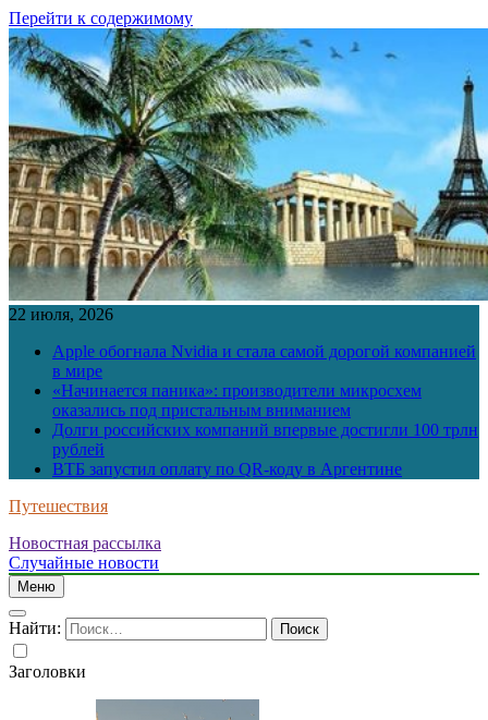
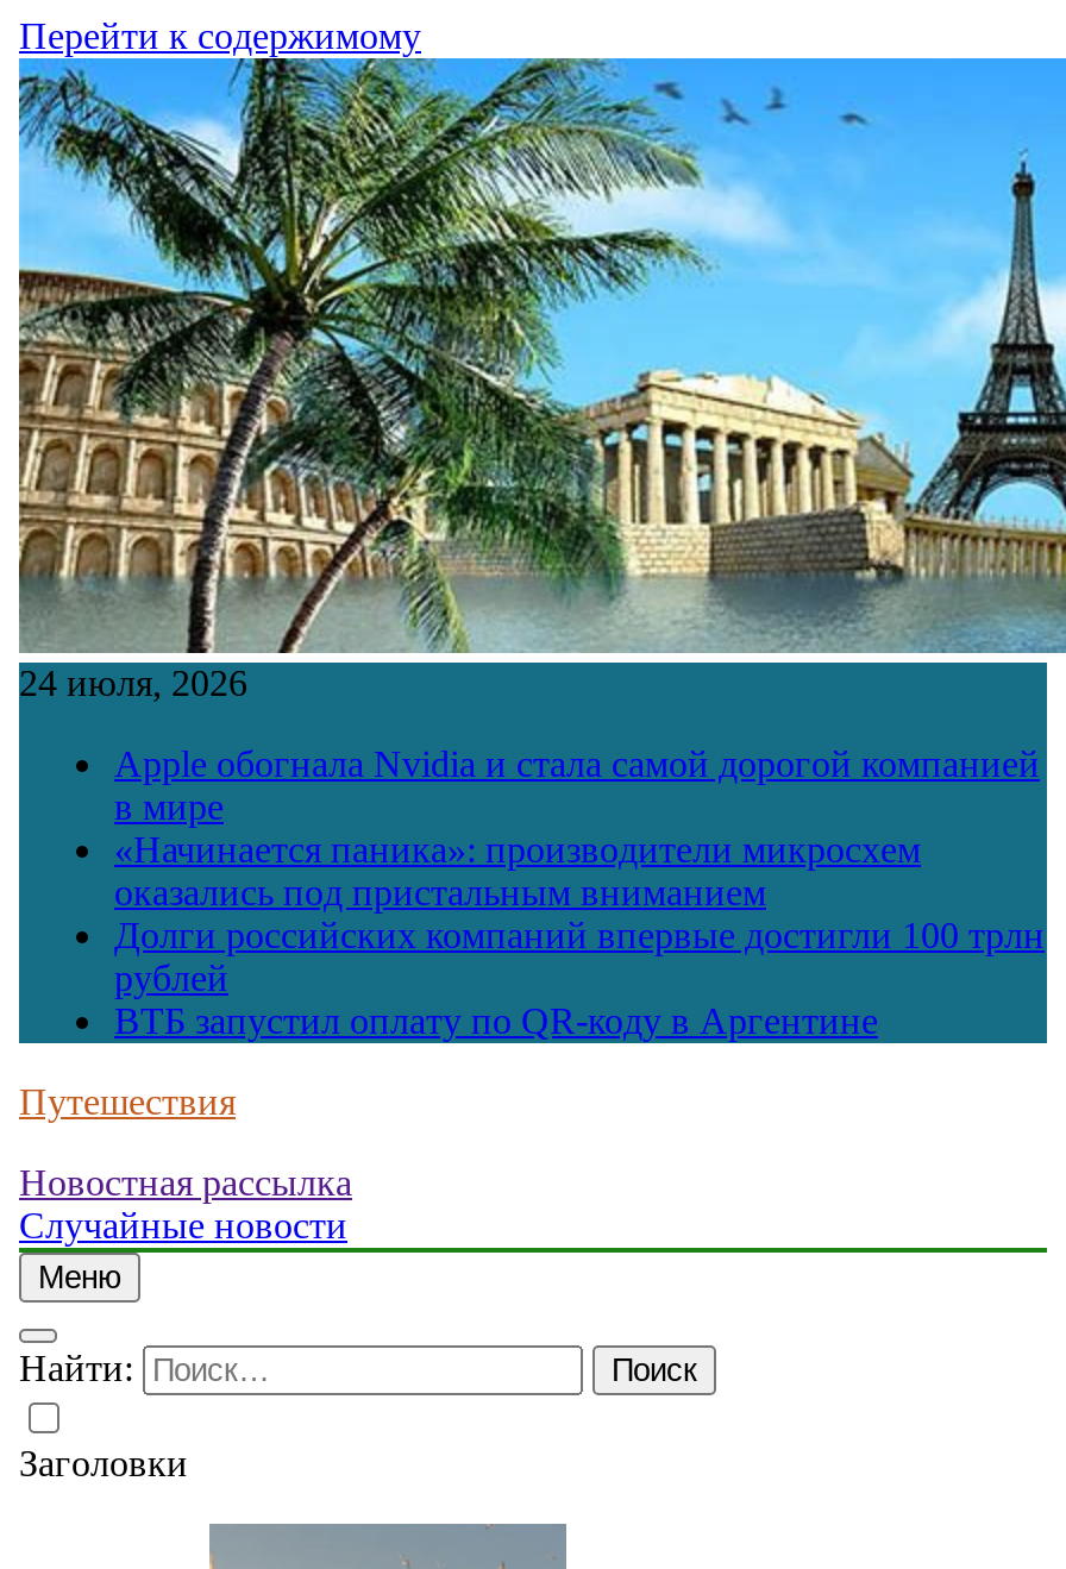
[9,305,113,324] 22 июля, 2026 -> [19,663,247,703] 24 июля, 2026

